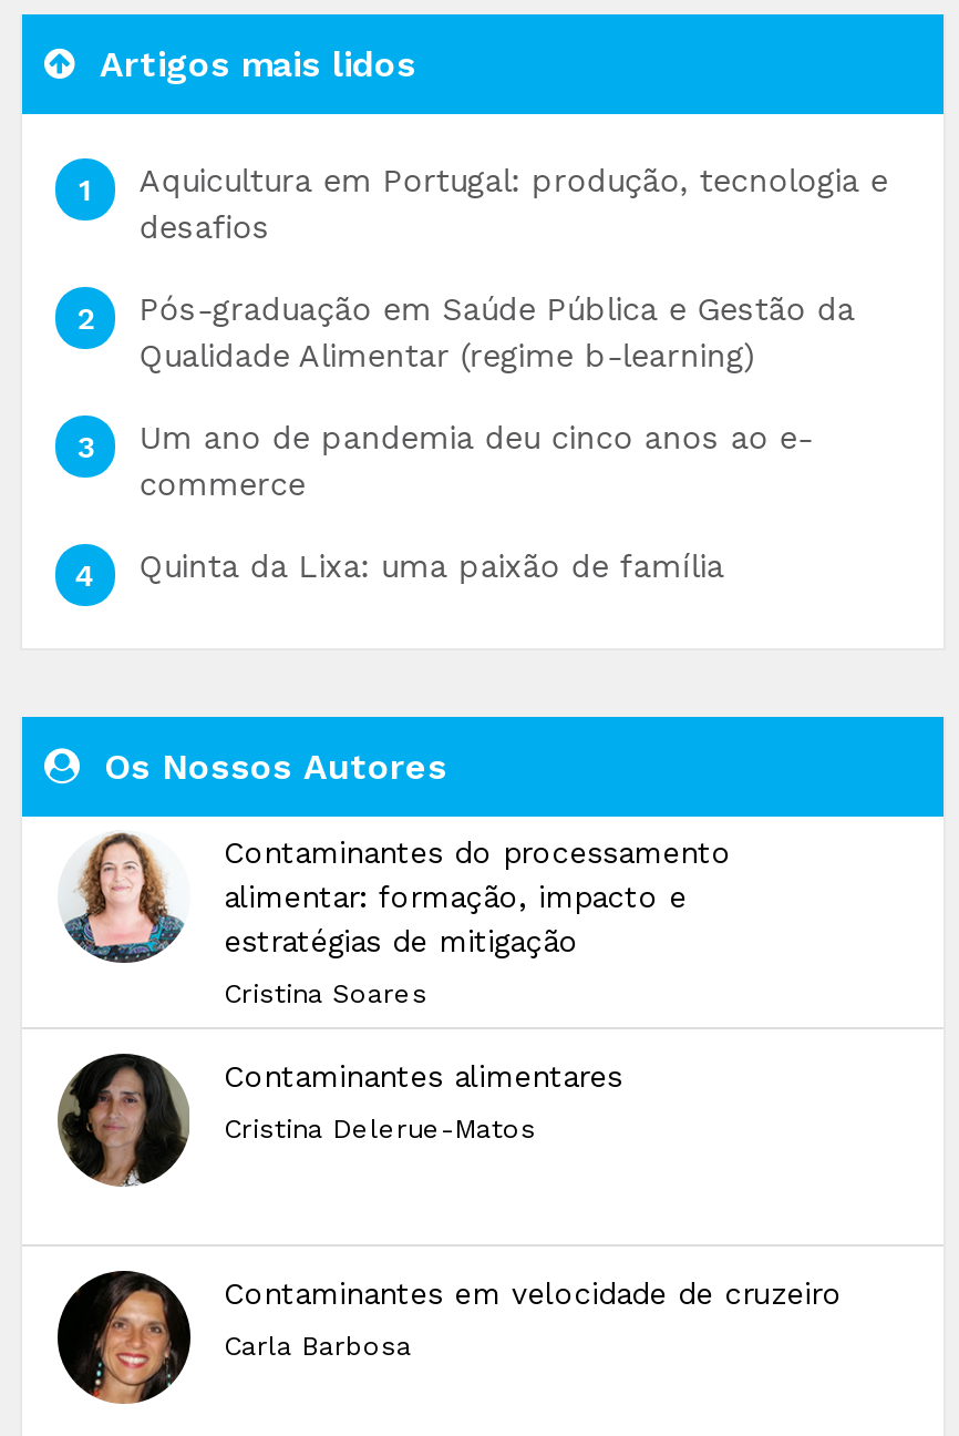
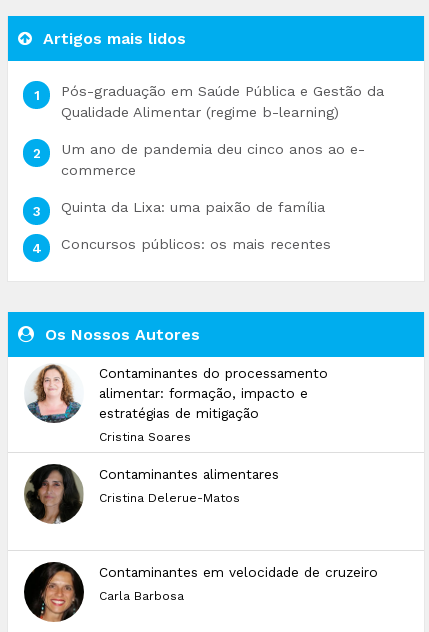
[139,164,888,246] Aquicultura em Portugal: produção, tecnologia e | desafios -> none
moved [139,293,854,585] -> [61,83,384,215]: Pós-graduação em Saúde Pública e Gestão da | Qualidade Alimentar (regime b-learning) | Um ano de pandemia deu cinco anos ao e- | commerce | Quinta da Lixa: uma paixão de família
none -> [61,236,331,252] Concursos públicos: os mais recentes

